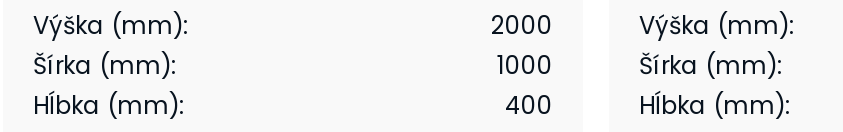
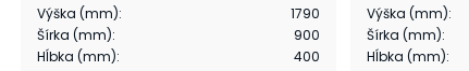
[491,7,553,41] 2000 -> [291,4,320,22] 1790
[497,47,553,81] 1000 -> [294,25,320,44] 900

